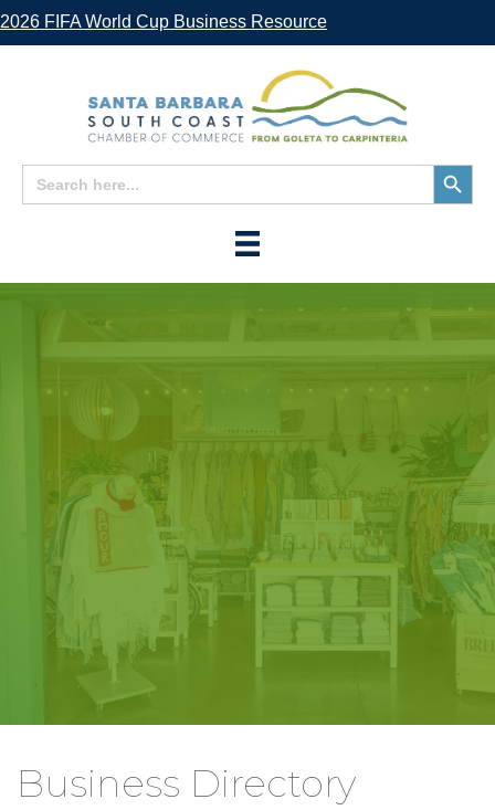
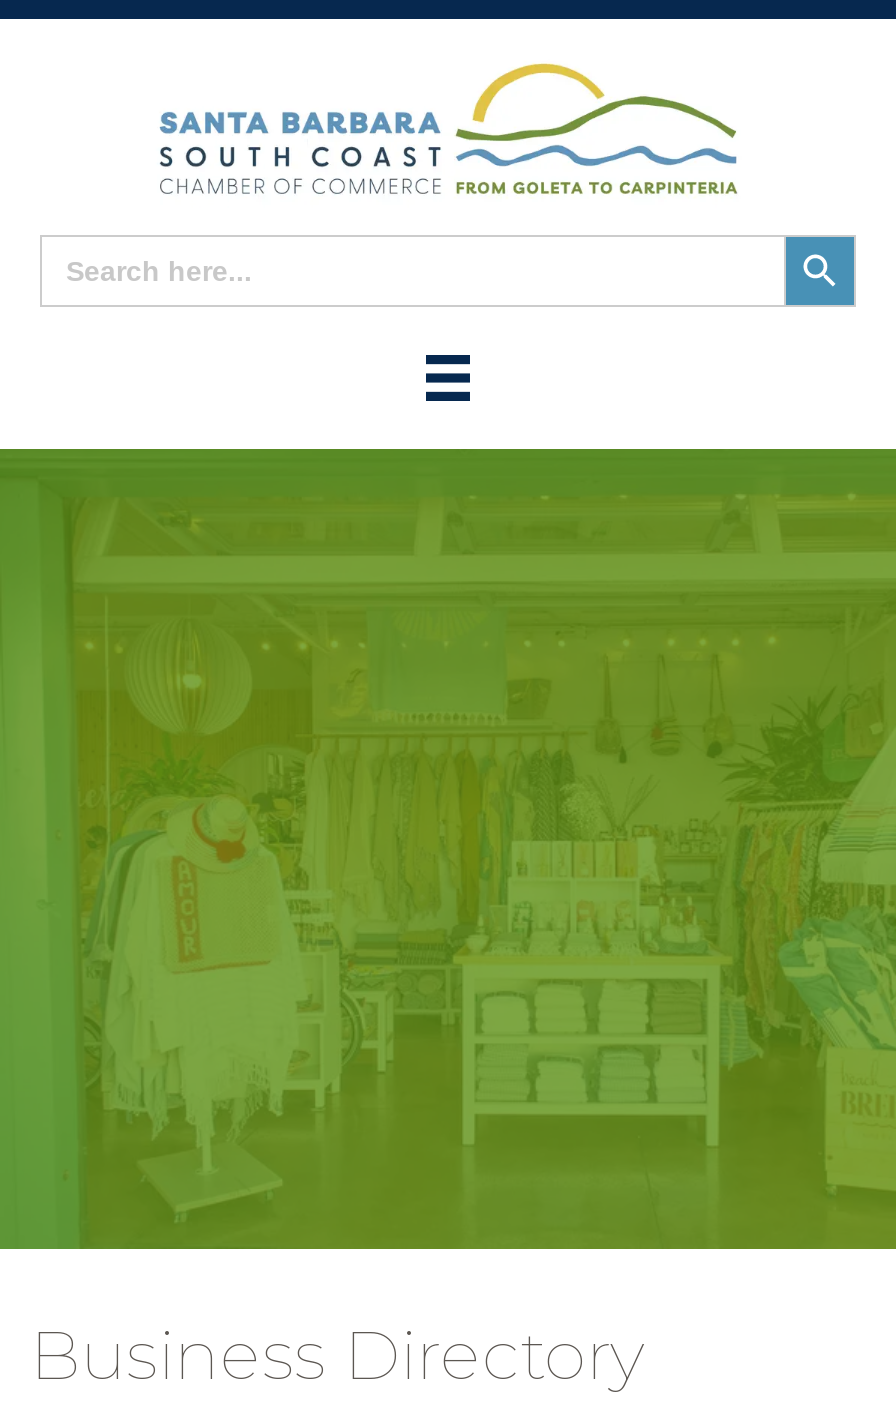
[0,12,327,31] 2026 FIFA World Cup Business Resource -> none

